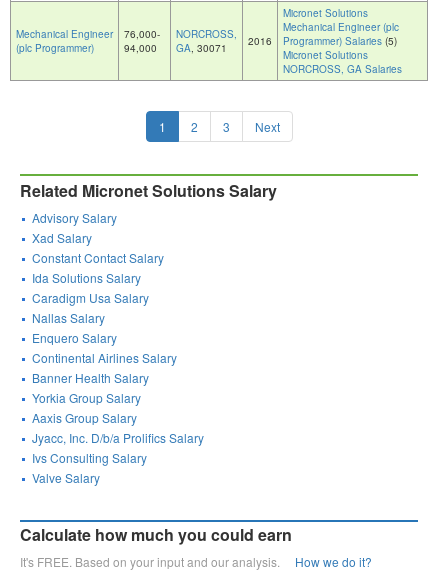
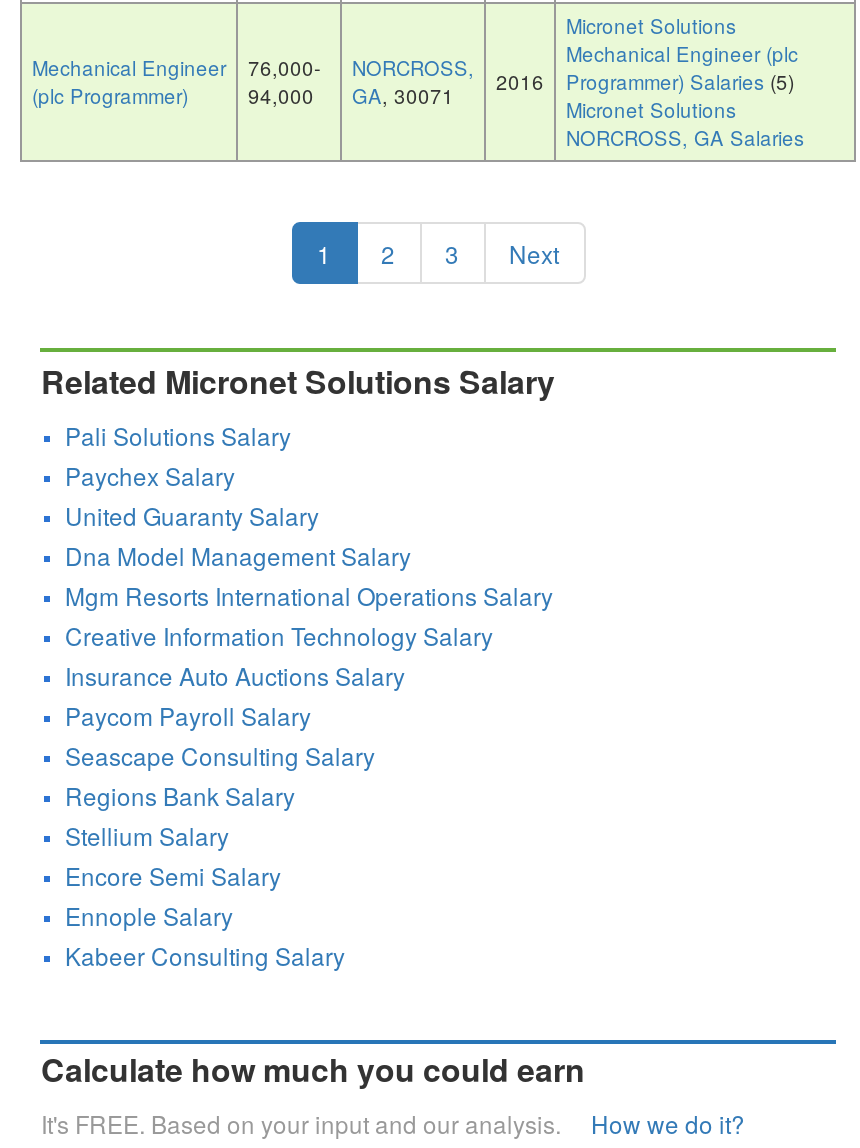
[32,209,204,486] Advisory Salary | Xad Salary | Constant Contact Salary | Ida Solutions Salary | Caradigm Usa Salary | Nallas Salary | Enquero Salary | Continental Airlines Salary | Banner Health Salary | Yorkia Group Salary | Aaxis Group Salary | Jyacc, Inc. D/b/a Prolifics Salary | Ivs Consulting Salary | Valve Salary -> [65,418,553,972] Pali Solutions Salary | Paychex Salary | United Guaranty Salary | Dna Model Management Salary | Mgm Resorts International Operations Salary | Creative Information Technology Salary | Insurance Auto Auctions Salary | Paycom Payroll Salary | Seascape Consulting Salary | Regions Bank Salary | Stellium Salary | Encore Semi Salary | Ennople Salary | Kabeer Consulting Salary

